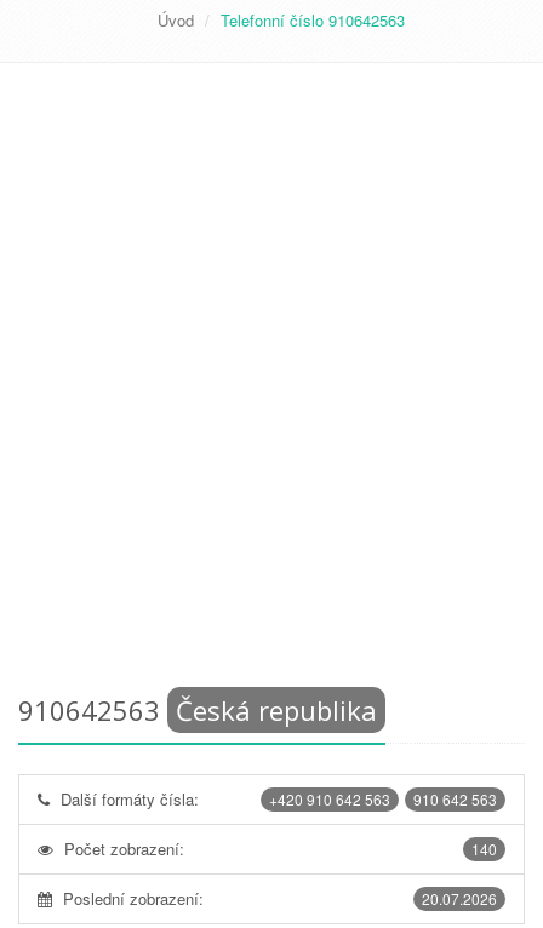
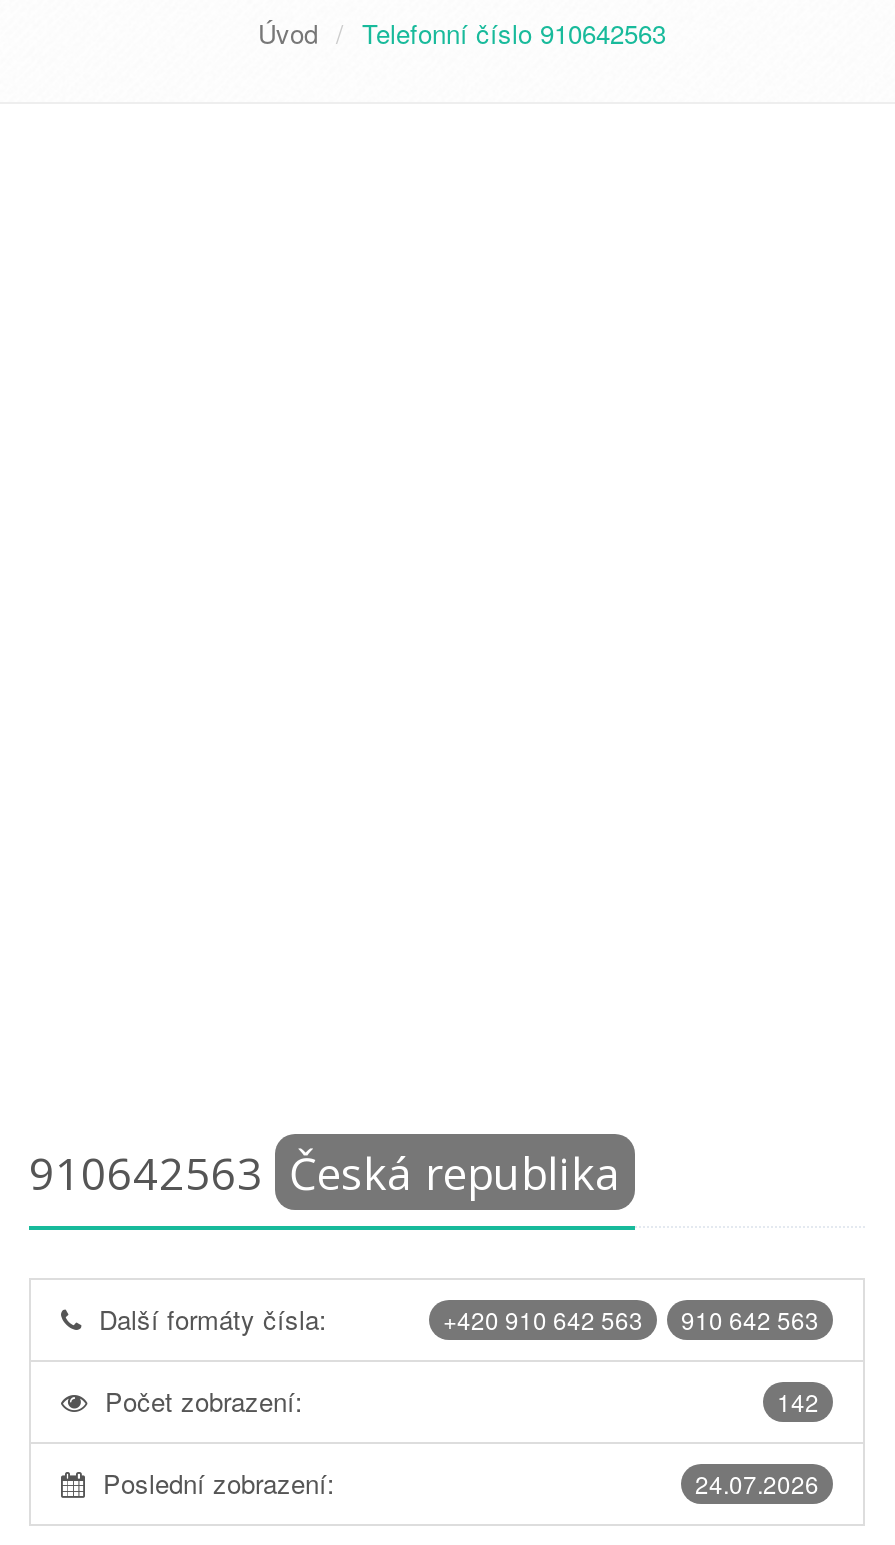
[471,838,497,859] 140 -> [777,1384,819,1418] 142
[422,888,497,909] 20.07.2026 -> [695,1466,819,1500] 24.07.2026

